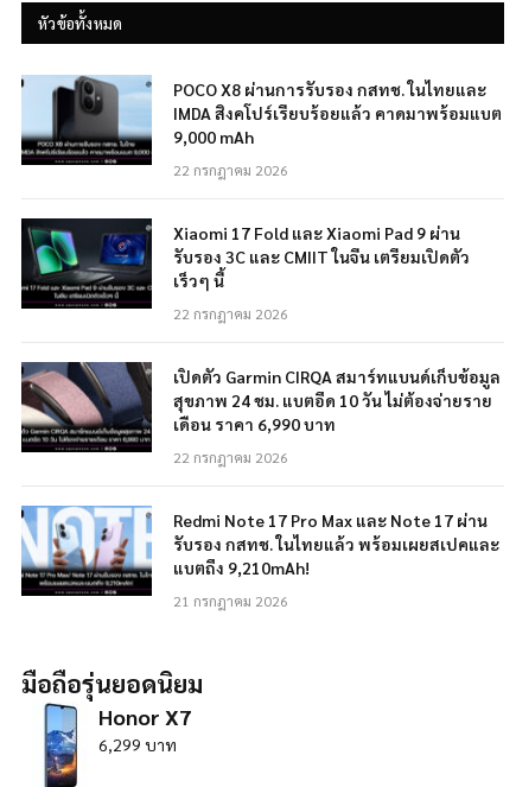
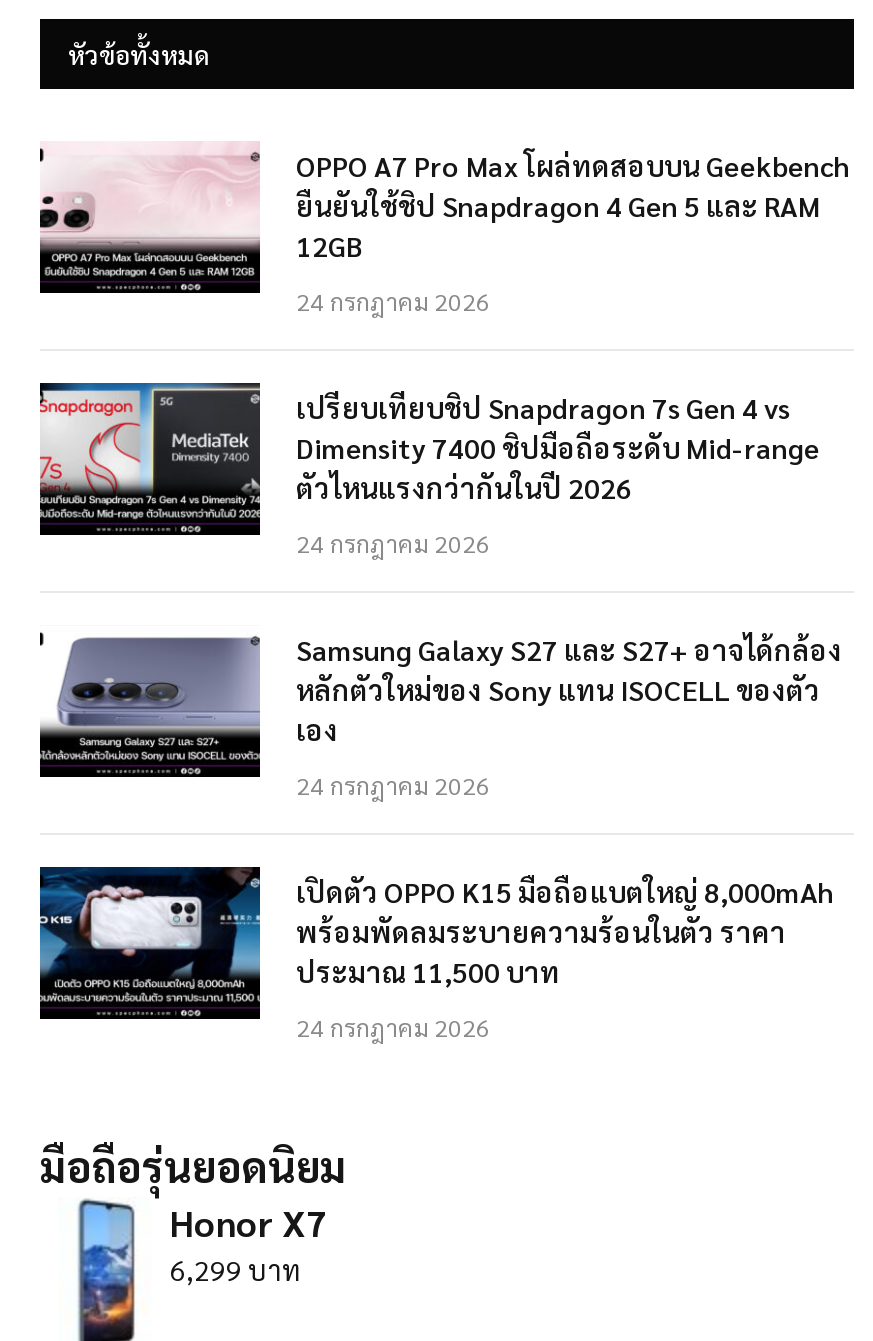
[21,75,502,154] [image] | POCO X8 ผ่านการรับรอง กสทช. ในไทยและ | IMDA สิงคโปร์เรียบร้อยแล้ว คาดมาพร้อมแบต | 9,000 mAh -> [38,143,850,273] [image] | OPPO A7 Pro Max โผล่ทดสอบบน Geekbench | ยืนยันใช้ชิป Snapdragon 4 Gen 5 และ RAM | 12GB
[173,160,288,179] 22 กรกฎาคม 2026 -> [296,285,490,317] 24 กรกฎาคม 2026
[20,217,470,298] [image] | Xiaomi 17 Fold และ Xiaomi Pad 9 ผ่าน | รับรอง 3C และ CMIIT ในจีน เตรียมเปิดตัว | เร็วๆ นี้ -> [38,381,820,519] [image] | เปรียบเทียบชิป Snapdragon 7s Gen 4 vs | Dimensity 7400 ชิปมือถือระดับ Mid-range | ตัวไหนแรงกว่ากันในปี 2026
[173,304,288,323] 22 กรกฎาคม 2026 -> [296,527,490,559] 24 กรกฎาคม 2026
[20,361,501,442] [image] | เปิดตัว Garmin CIRQA สมาร์ทแบนด์เก็บข้อมูล | สุขภาพ 24 ชม. แบตอึด 10 วัน ไม่ต้องจ่ายราย | เดือน ราคา 6,990 บาท -> [40,625,842,759] [image] | Samsung Galaxy S27 และ S27+ อาจได้กล้อง | หลักตัวใหม่ของ Sony แทน ISOCELL ของตัว | เอง
[173,448,288,467] 22 กรกฎาคม 2026 -> [296,769,490,801] 24 กรกฎาคม 2026
[20,506,499,585] [image] | Redmi Note 17 Pro Max และ Note 17 ผ่าน | รับรอง กสทช. ในไทยแล้ว พร้อมเผยสเปคและ | แบตถึง 9,210mAh! -> [38,865,834,1003] [image] | เปิดตัว OPPO K15 มือถือแบตใหญ่ 8,000mAh | พร้อมพัดลมระบายความร้อนในตัว ราคา | ประมาณ 11,500 บาท
[173,591,288,610] 21 กรกฎาคม 2026 -> [296,1011,490,1043] 24 กรกฎาคม 2026

